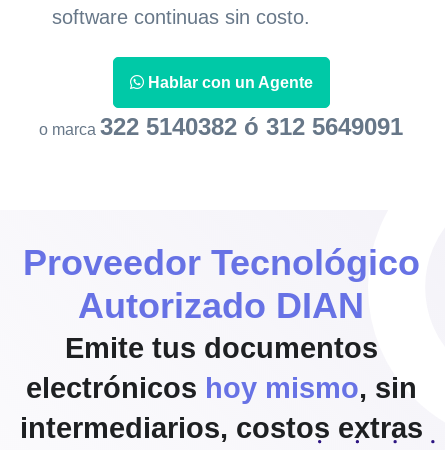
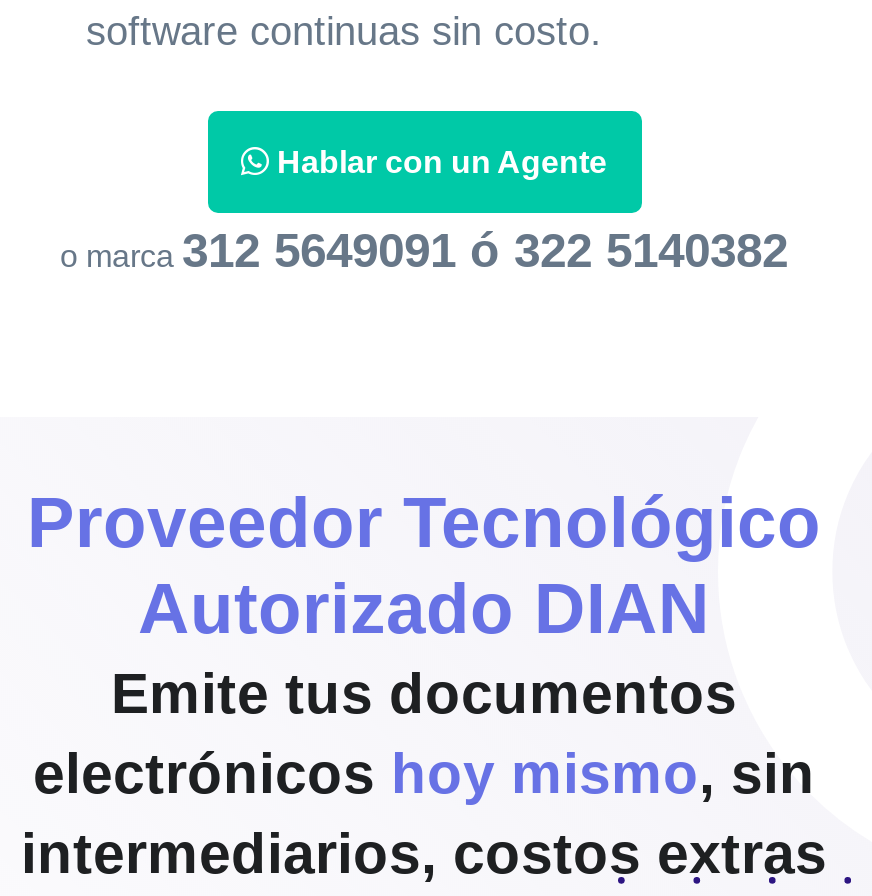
[39,113,403,140] o marca 322 5140382 ó 312 5649091 -> [60,223,788,277] o marca 312 5649091 ó 322 5140382

